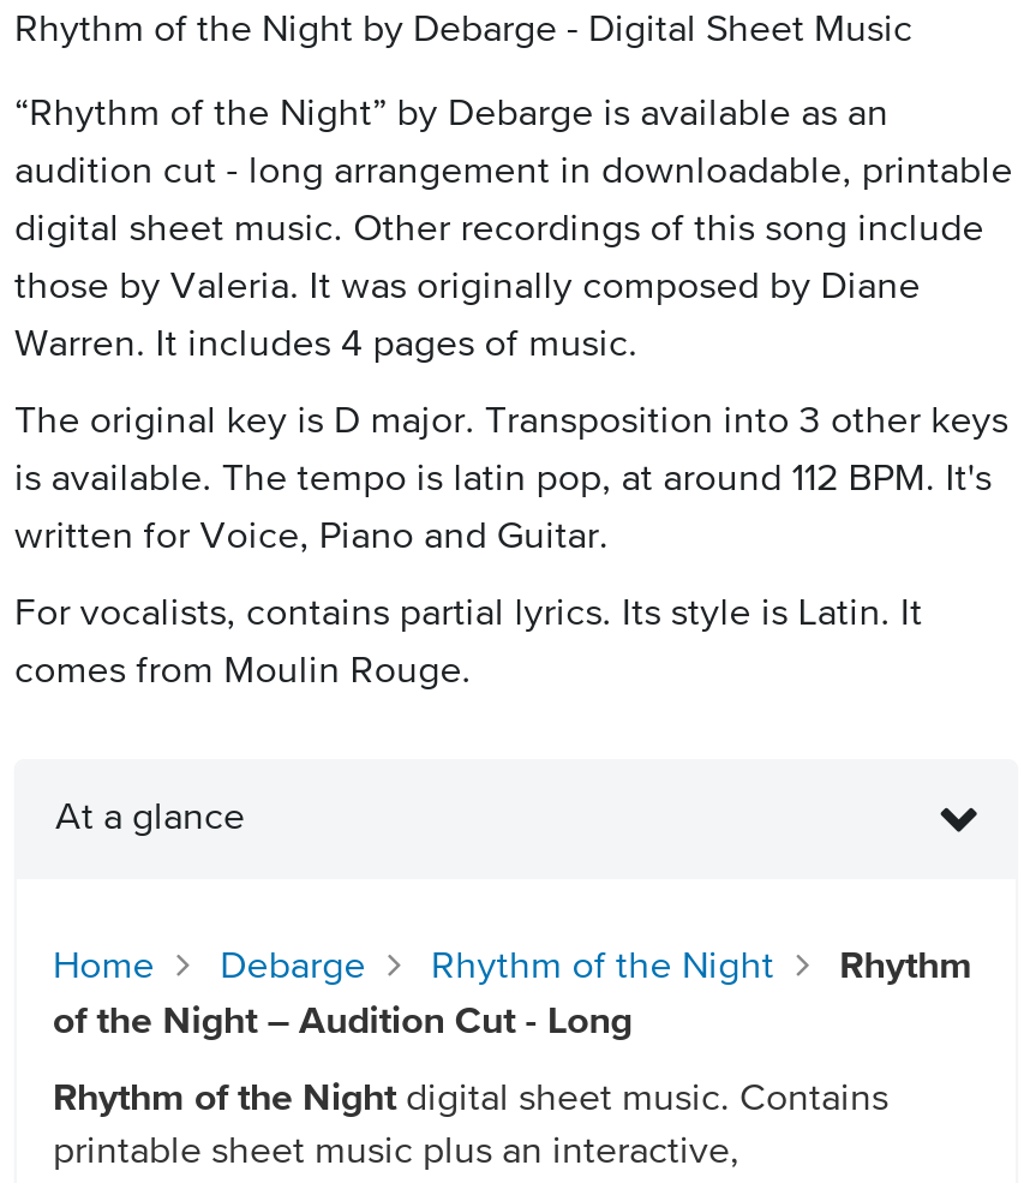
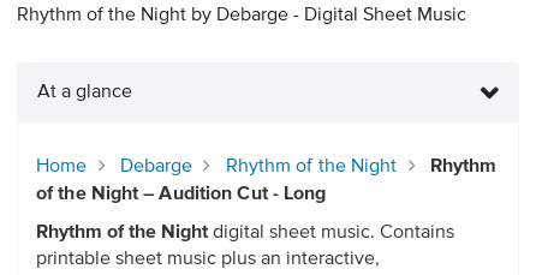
[14,97,1013,693] “Rhythm of the Night” by Debarge is available as an | audition cut - long arrangement in downloadable, printable | digital sheet music. Other recordings of this song include | those by Valeria. It was originally composed by Diane | Warren. It includes 4 pages of music. | The original key is D major. Transposition into 3 other keys | is available. The tempo is latin pop, at around 112 BPM. It's | written for Voice, Piano and Guitar. | For vocalists, contains partial lyrics. Its style is Latin. It | comes from Moulin Rouge. -> none

